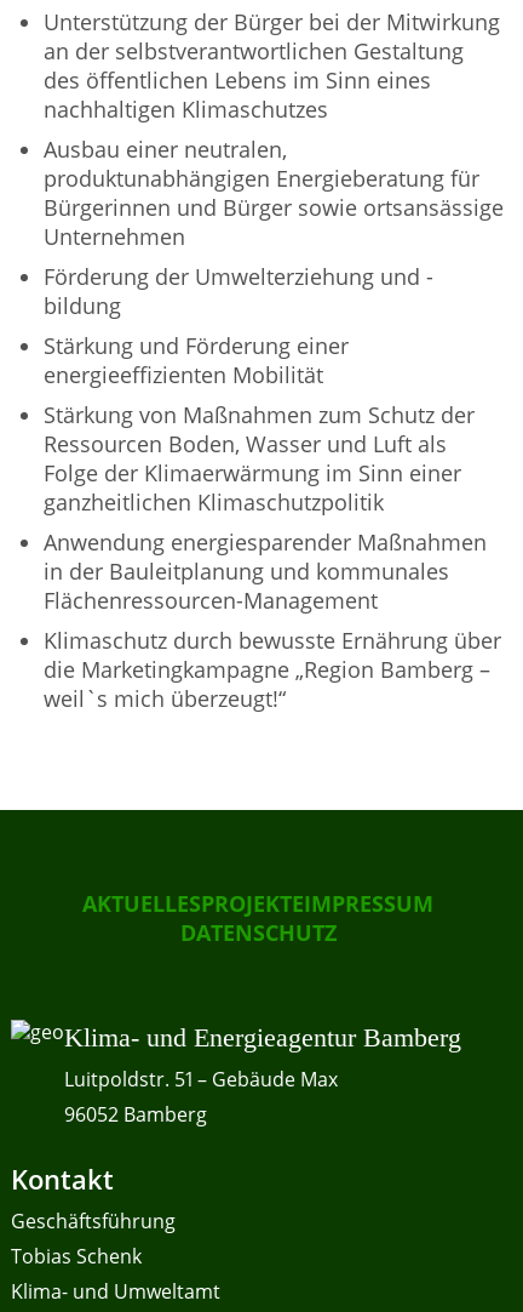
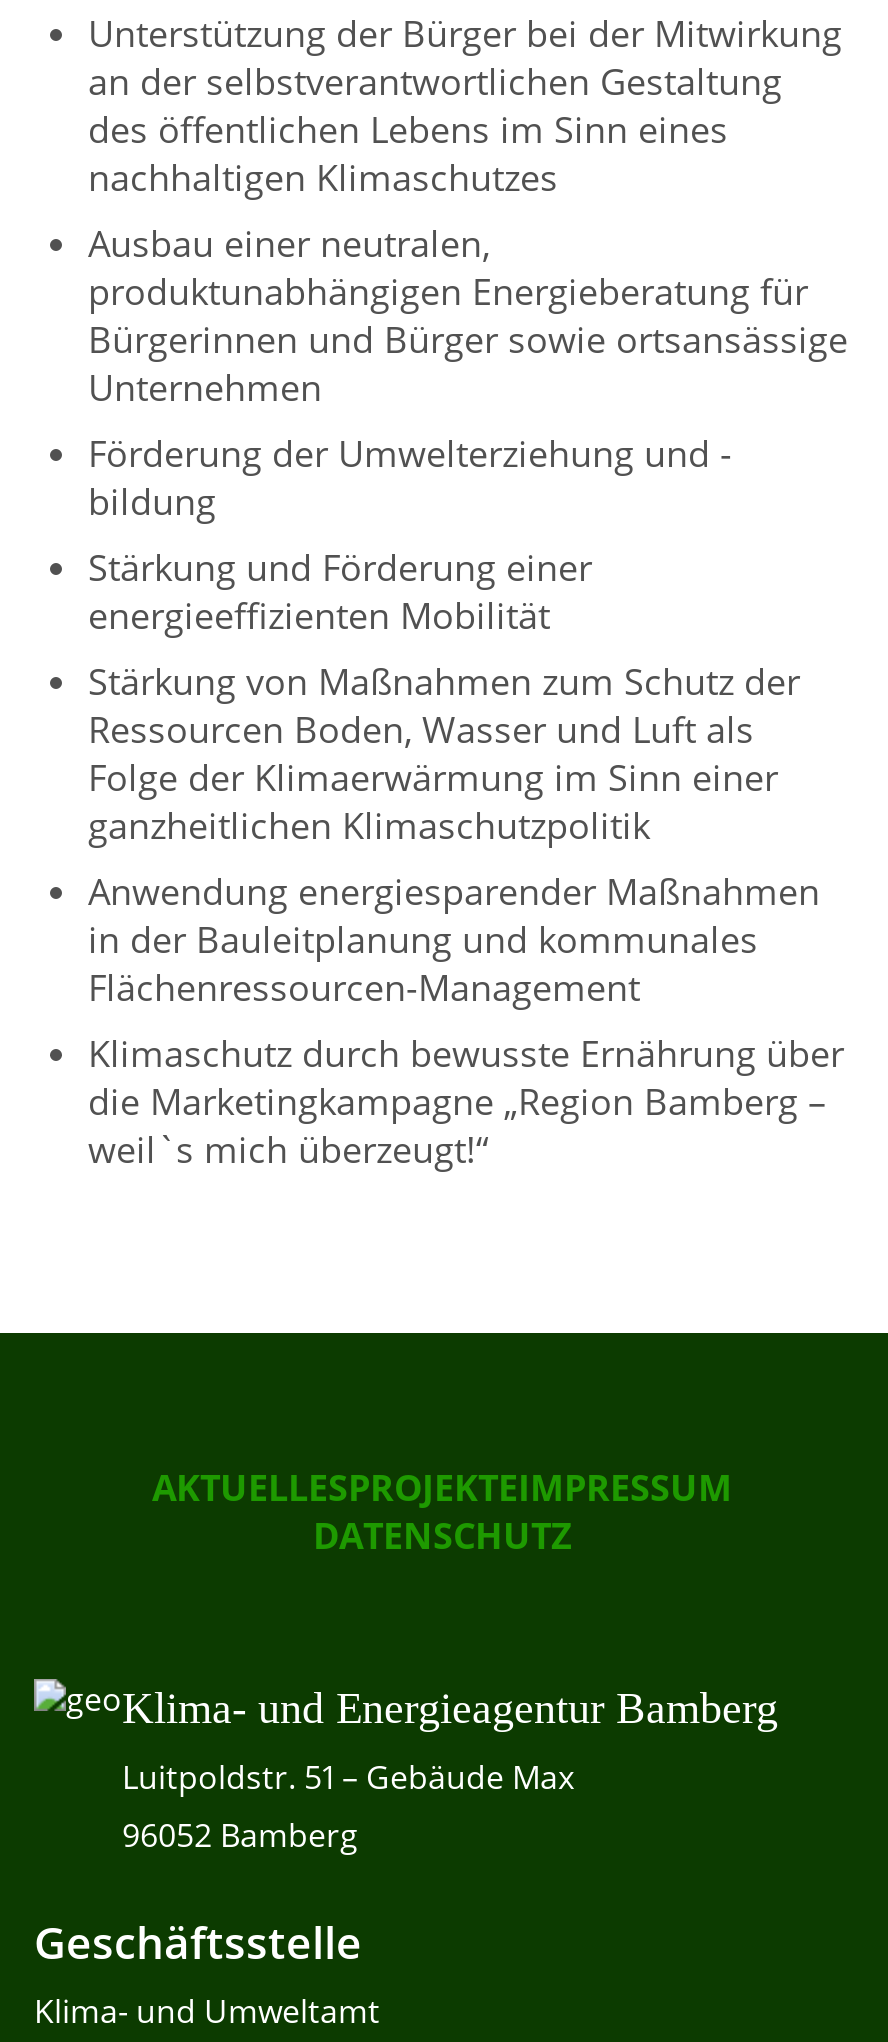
[11,1160,176,1270] Kontakt | Geschäftsführung | Tobias Schenk -> [34,1911,362,1971] Geschäftsstelle

